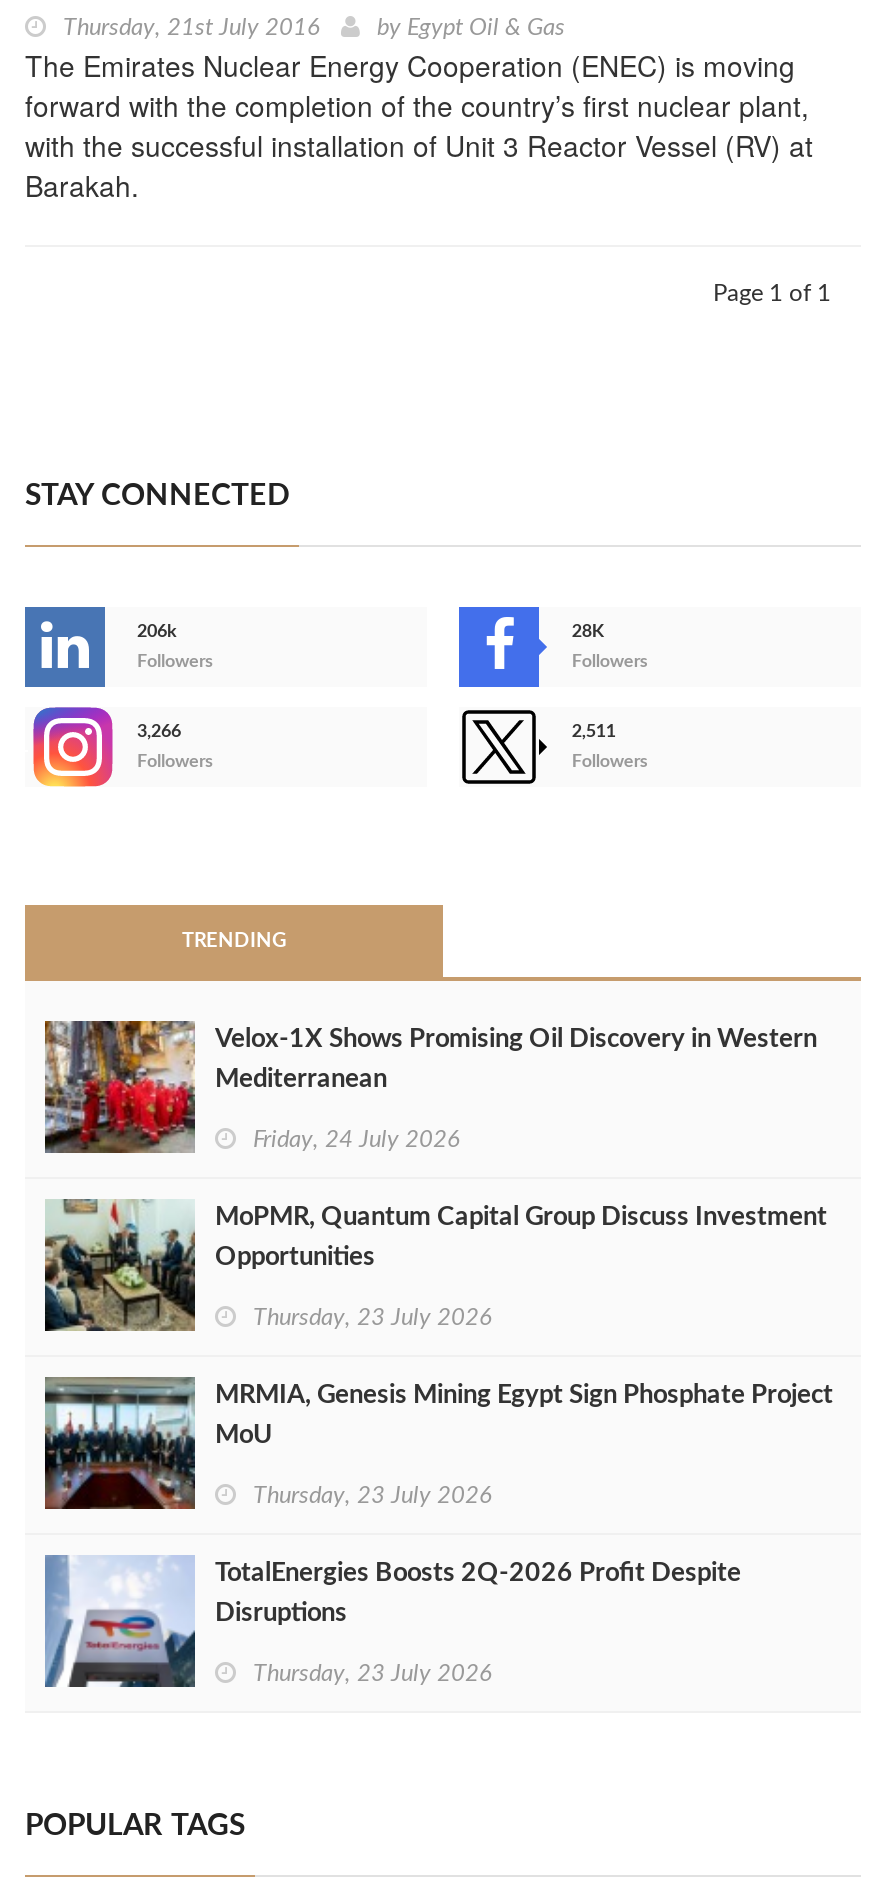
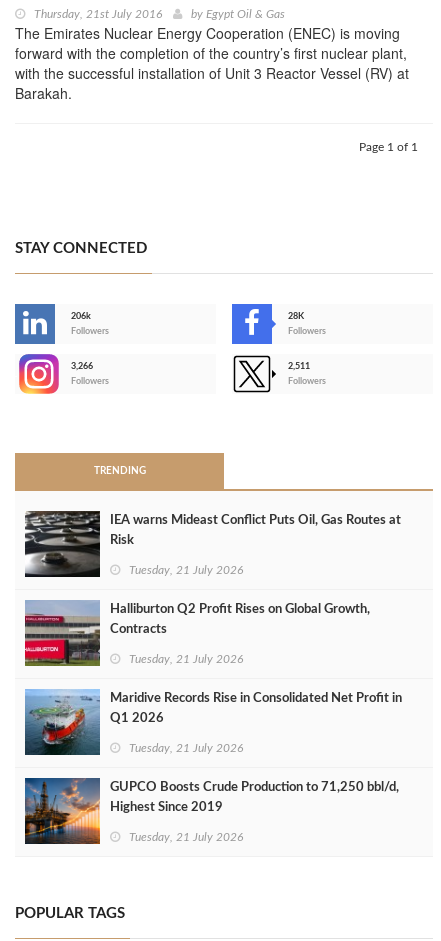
[43,1019,817,1155] [image] | Velox-1X Shows Promising Oil Discovery in Western -> [24,510,401,578] [image] | IEA warns Mideast Conflict Puts Oil, Gas Routes at
[215,1067,387,1093] Mediterranean -> [110,534,134,547] Risk
[253,1127,459,1151] Friday, 24 July 2026 -> [129,564,243,576] Tuesday, 21 July 2026
[43,1199,827,1331] [image] | MoPMR, Quantum Capital Group Discuss Investment -> [24,600,370,667] [image] | Halliburton Q2 Profit Rises on Global Growth,
[215,1245,375,1271] Opportunities -> [110,623,167,636] Contracts
[253,1305,491,1329] Thursday, 23 July 2026 -> [129,653,243,665] Tuesday, 21 July 2026
[43,1375,833,1511] [image] | MRMIA, Genesis Mining Egypt Sign Phosphate Project -> [24,688,402,756] [image] | Maridive Records Rise in Consolidated Net Profit in
[215,1423,273,1449] MoU -> [110,712,164,725] Q1 2026
[253,1483,491,1507] Thursday, 23 July 2026 -> [129,742,243,754] Tuesday, 21 July 2026
[43,1555,741,1689] [image] | TotalEnergies Boosts 2Q-2026 Profit Despite -> [24,777,399,845] [image] | GUPCO Boosts Crude Production to 71,250 bbl/d,
[215,1601,347,1627] Disruptions -> [110,801,223,814] Highest Since 2019
[253,1661,491,1685] Thursday, 23 July 2026 -> [129,831,243,843] Tuesday, 21 July 2026

